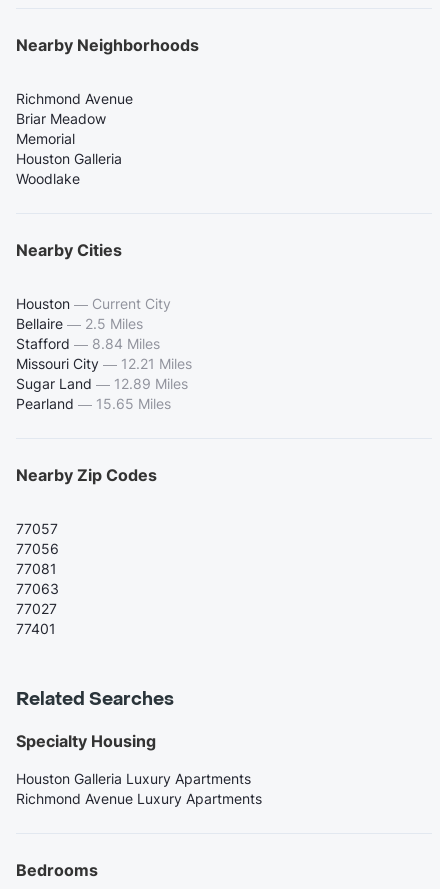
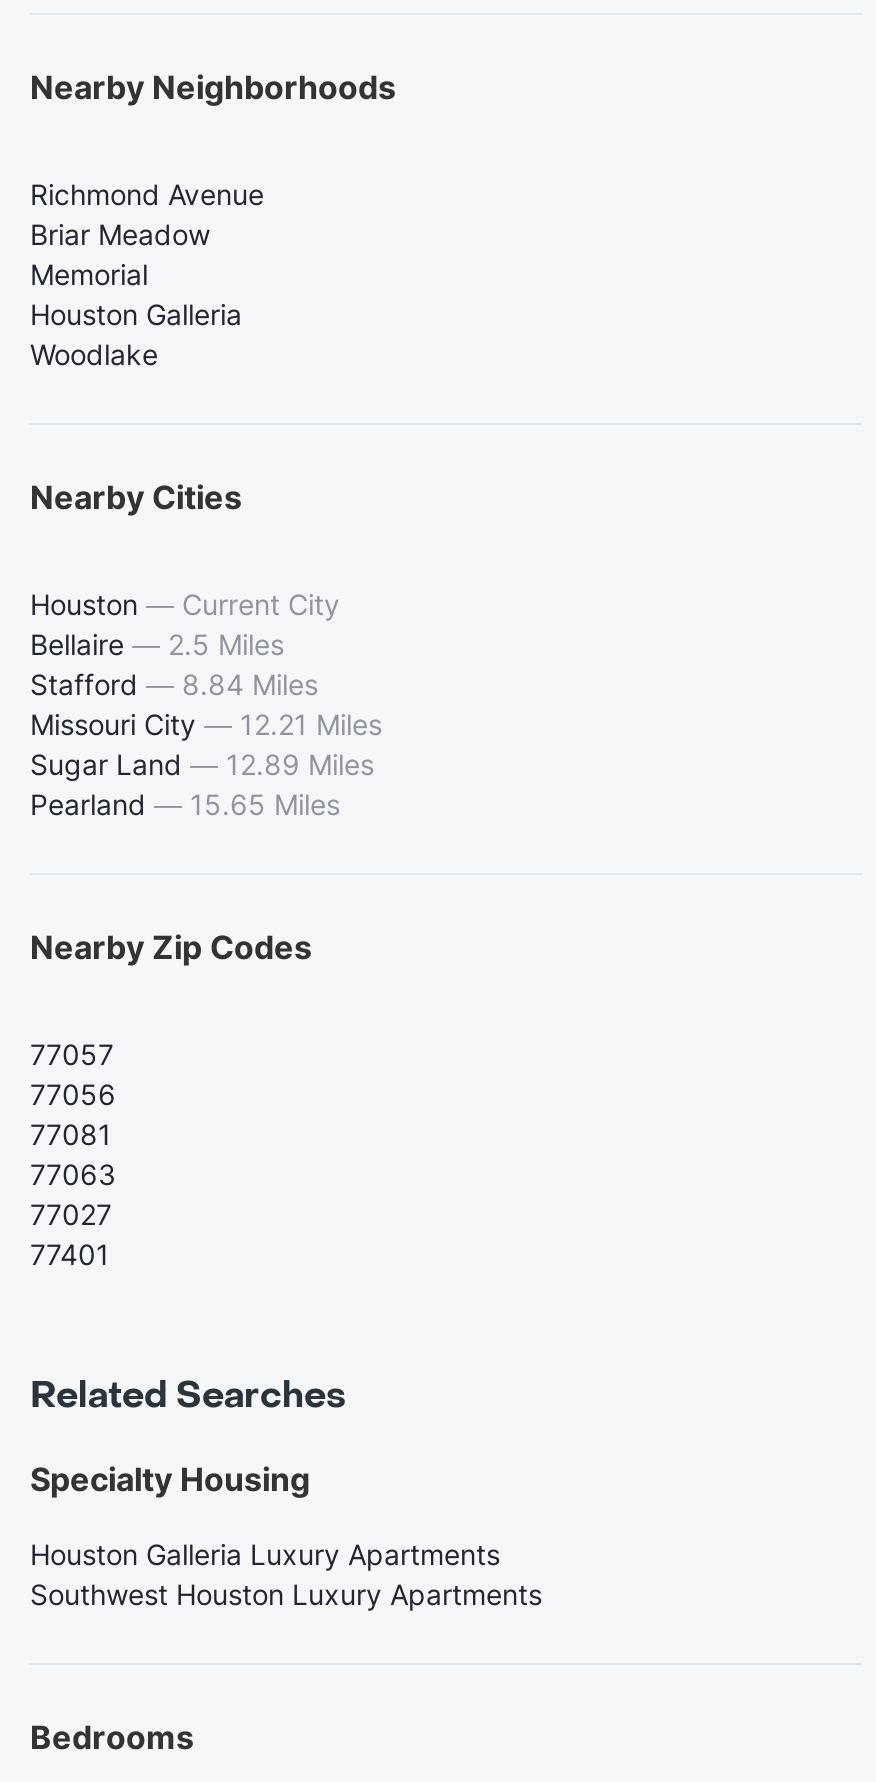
[16,790,262,807] Richmond Avenue Luxury Apartments -> [30,1577,542,1611] Southwest Houston Luxury Apartments

